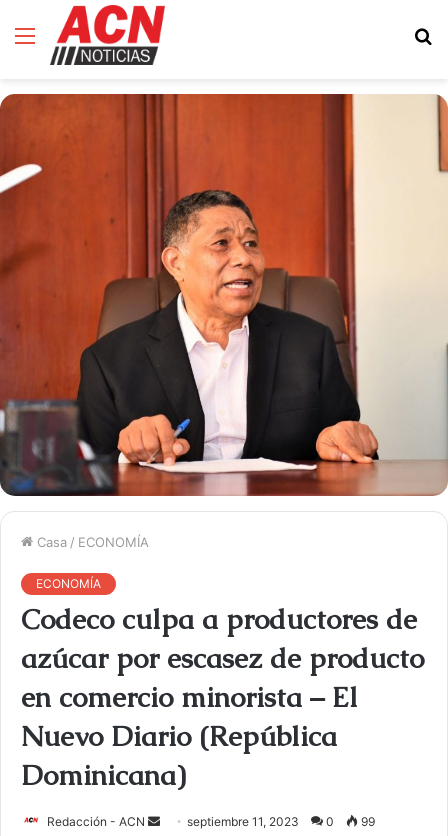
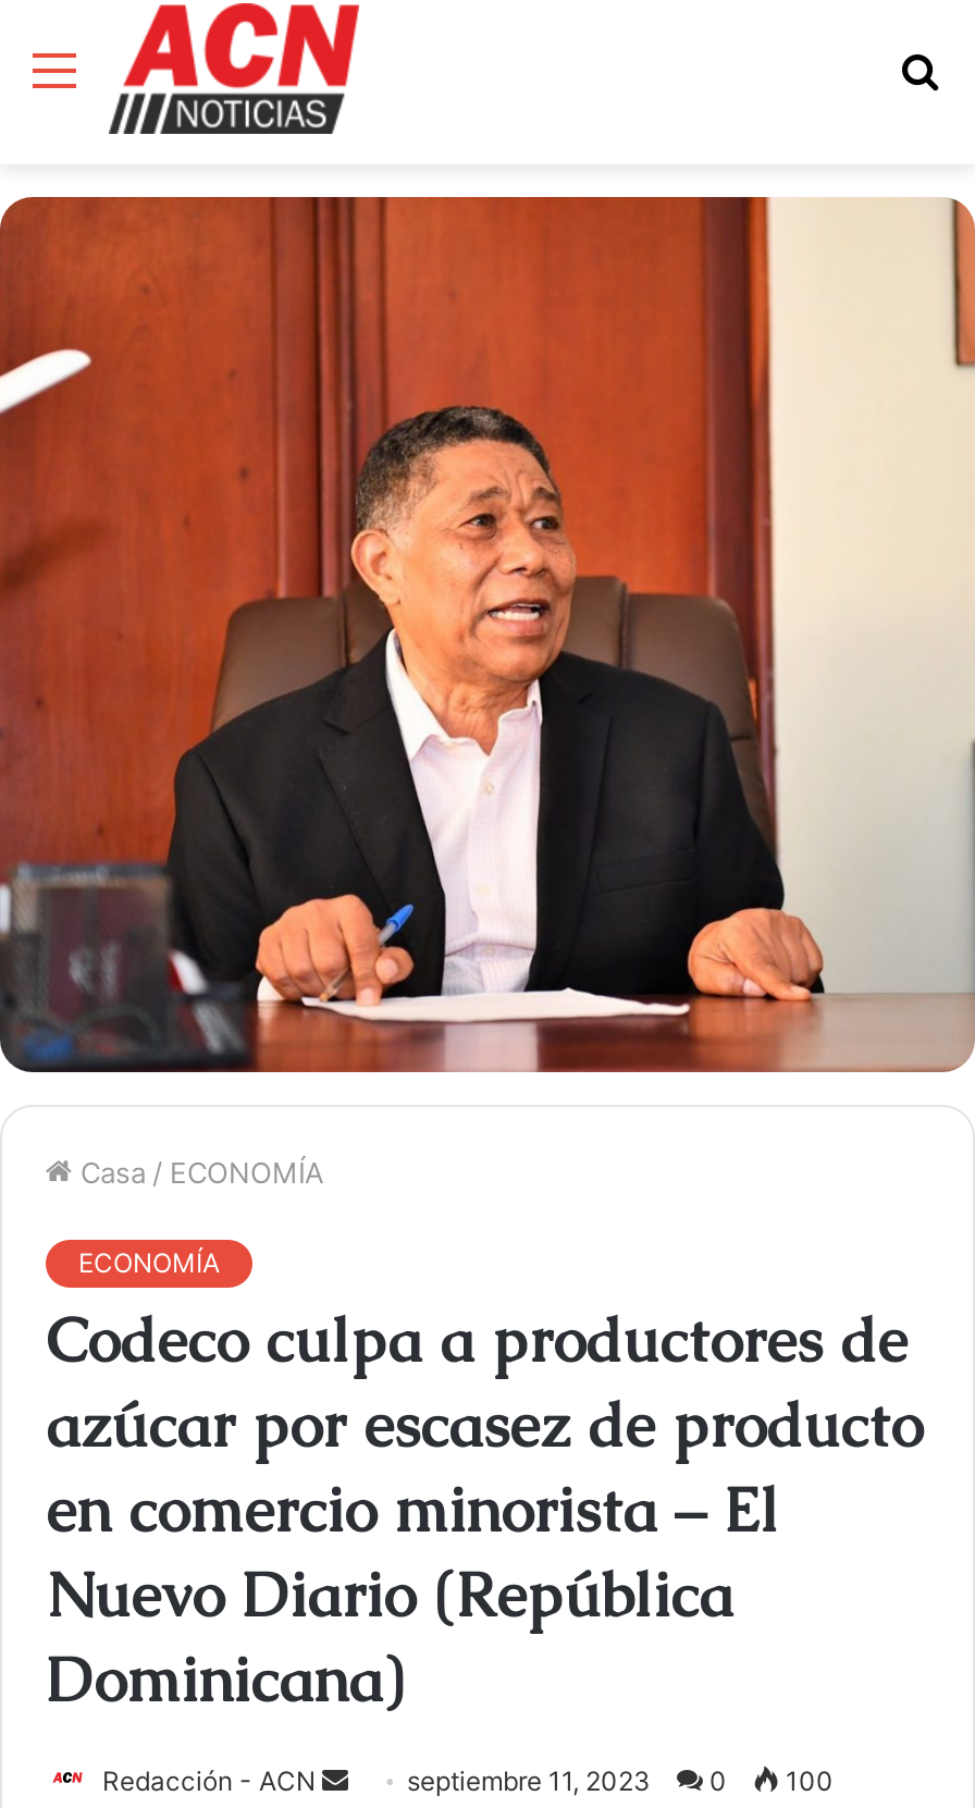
[358,814,375,829] 99 -> [779,1764,834,1796] 100

